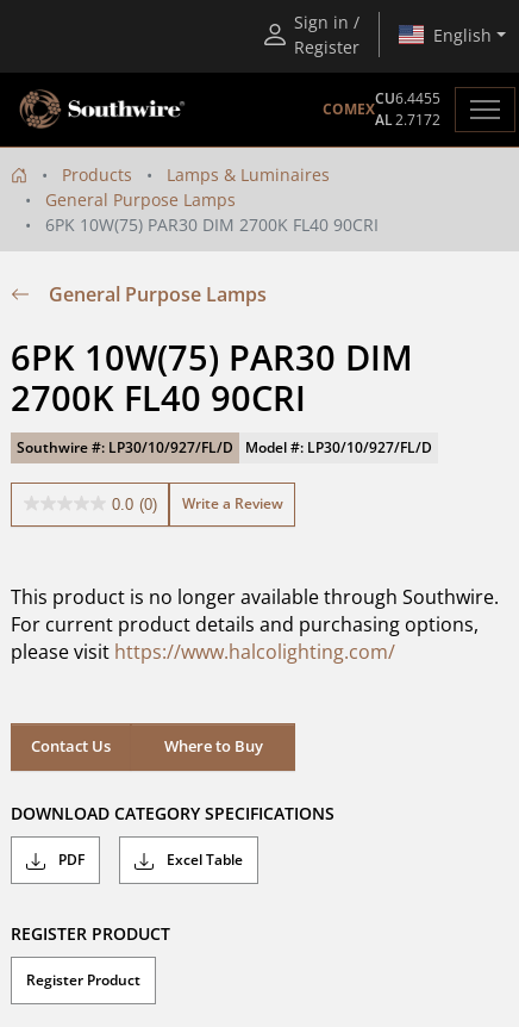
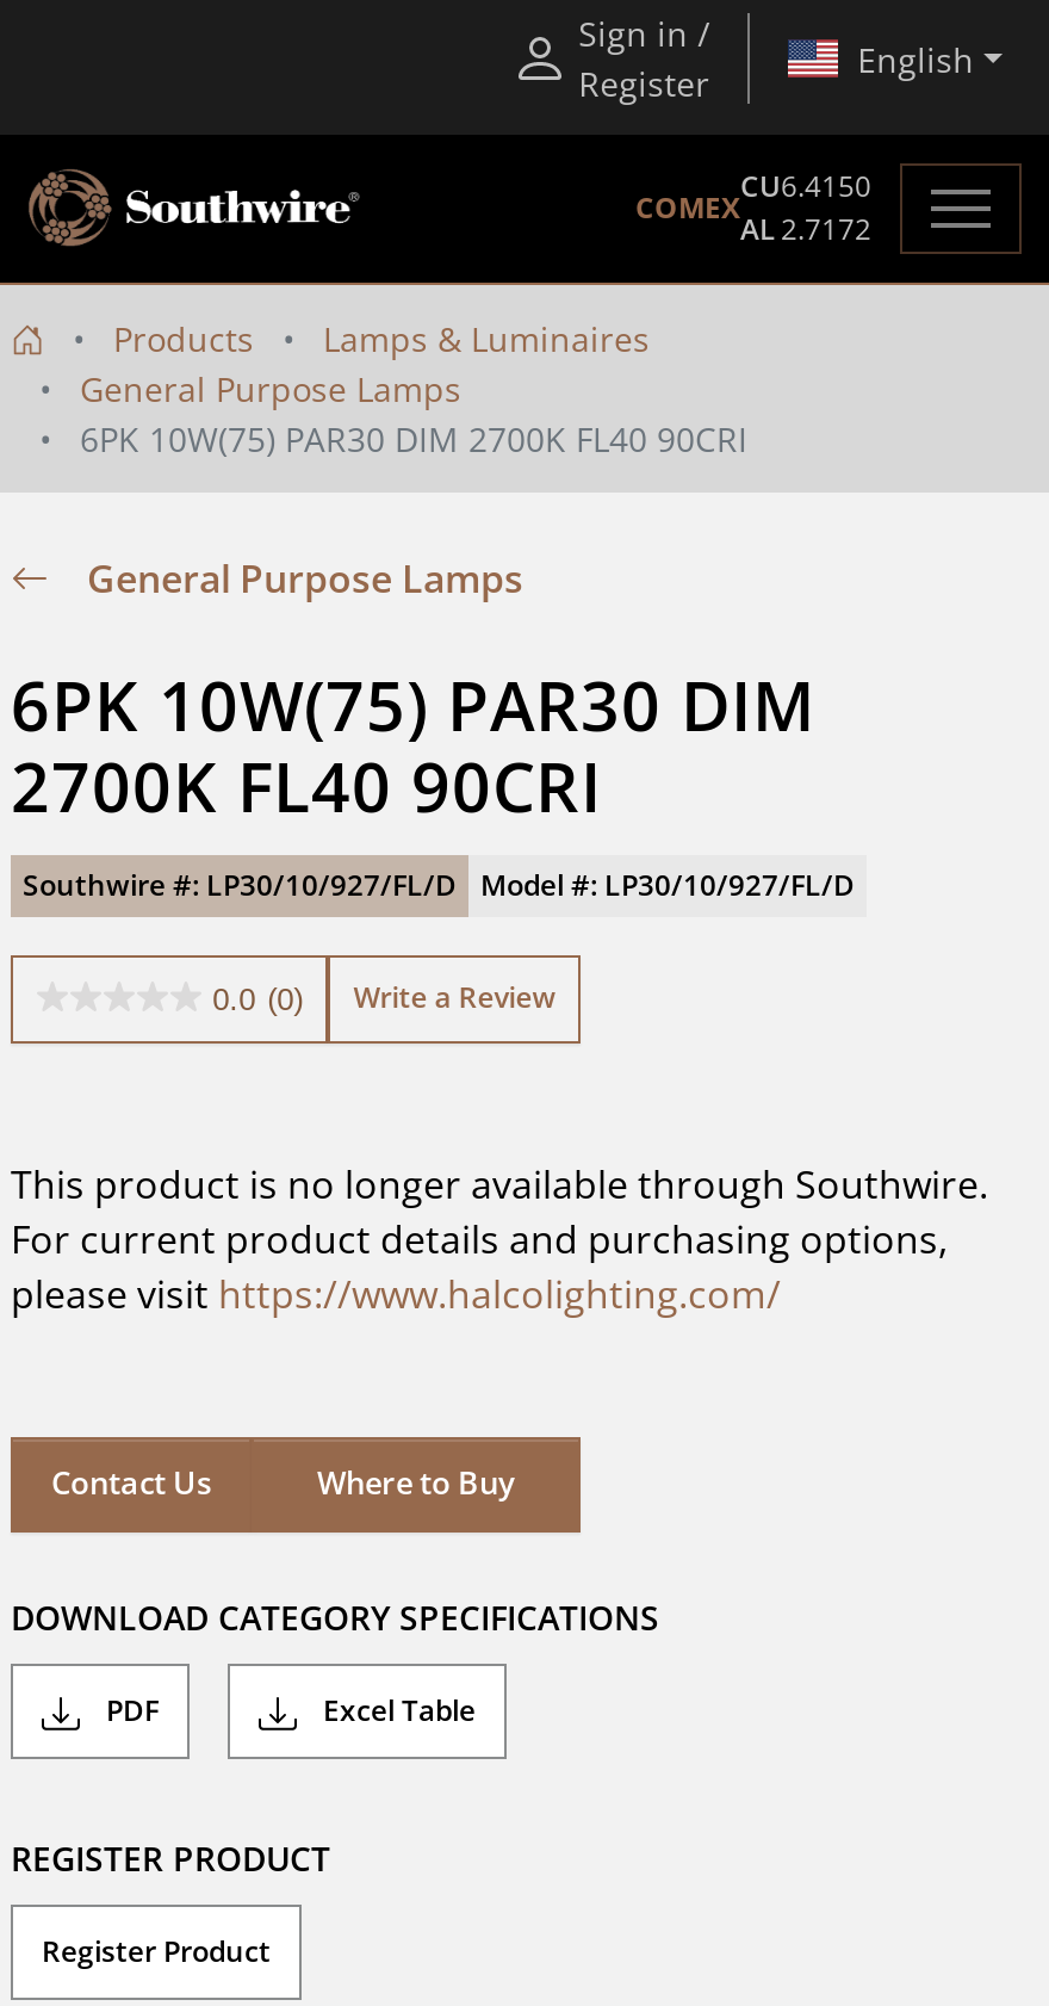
[375,88,440,108] CU6.4455 -> [740,166,871,206] CU6.4150

